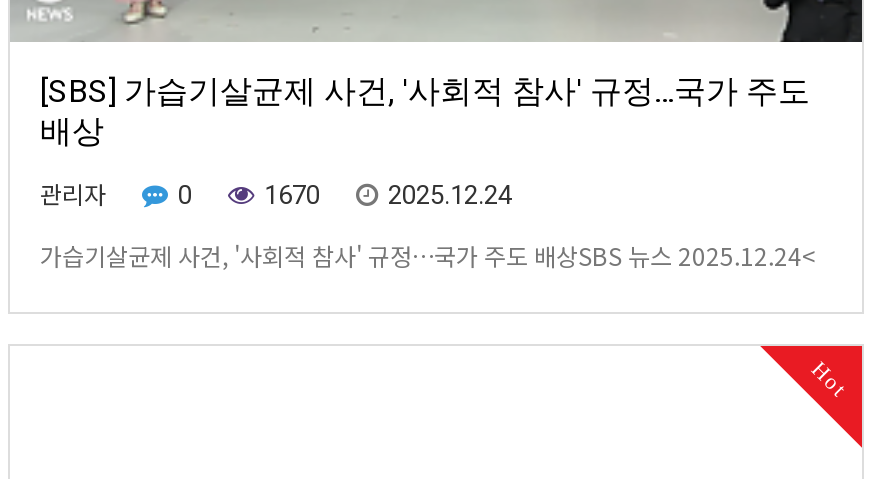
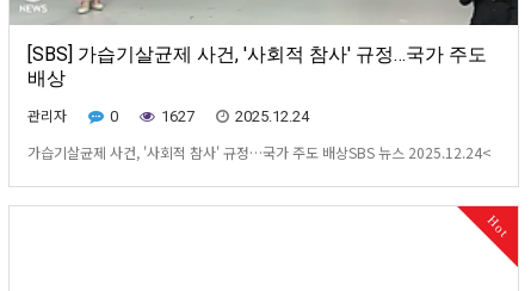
[172,180,512,210] 0 1670 2025.12.24 -> [106,107,309,125] 0 1627 2025.12.24

